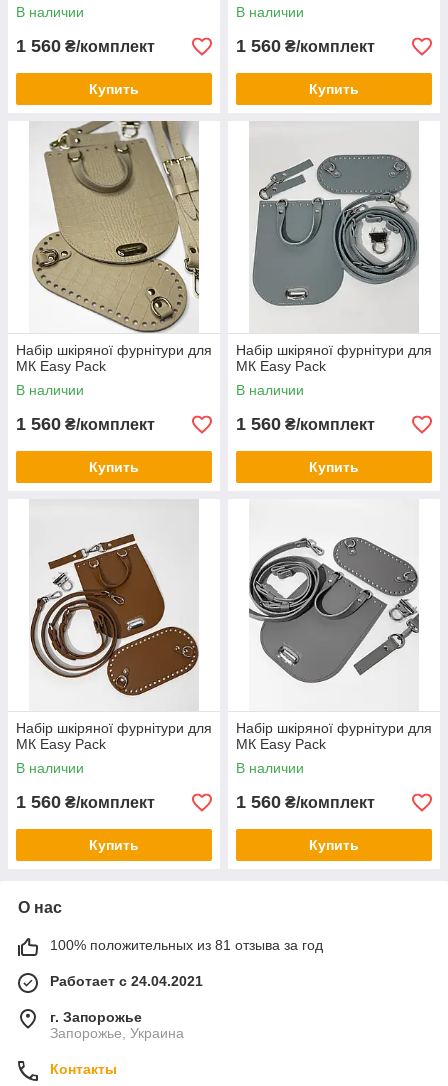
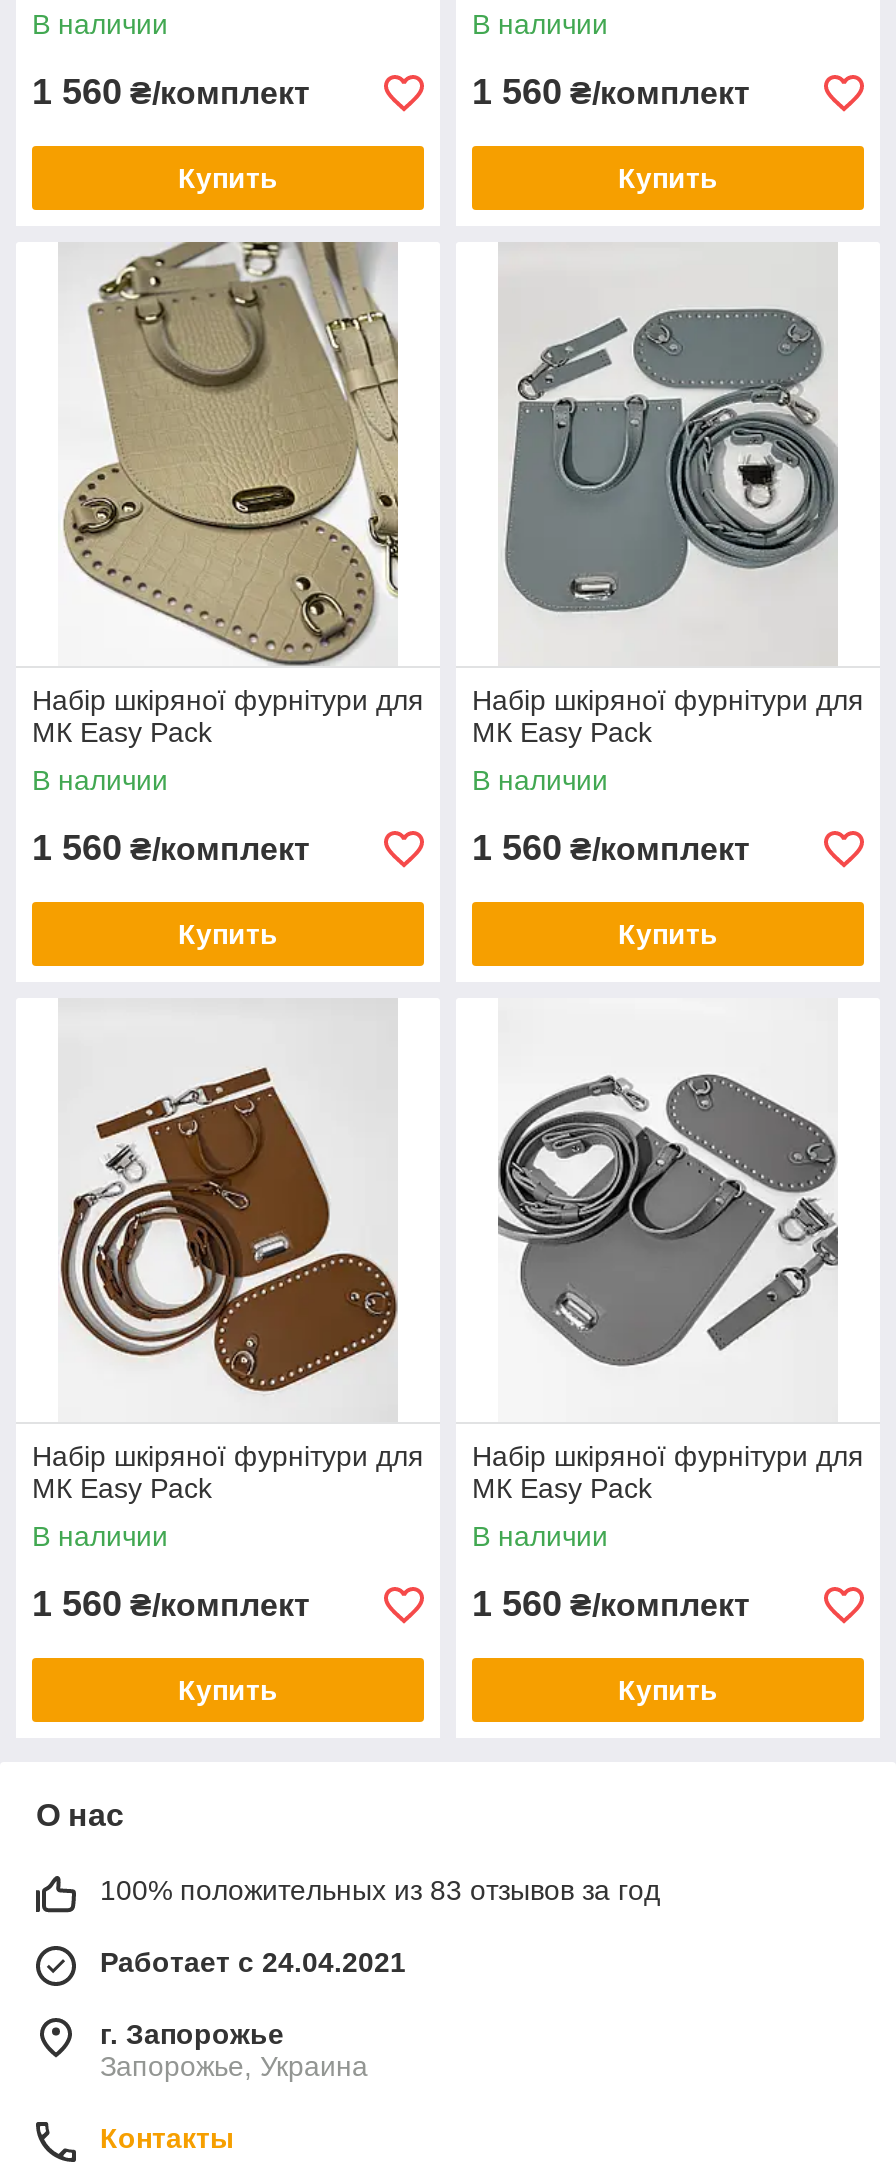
[50,937,323,953] 100% положительных из 81 отзыва за год -> [100,1874,660,1906] 100% положительных из 83 отзывов за год

